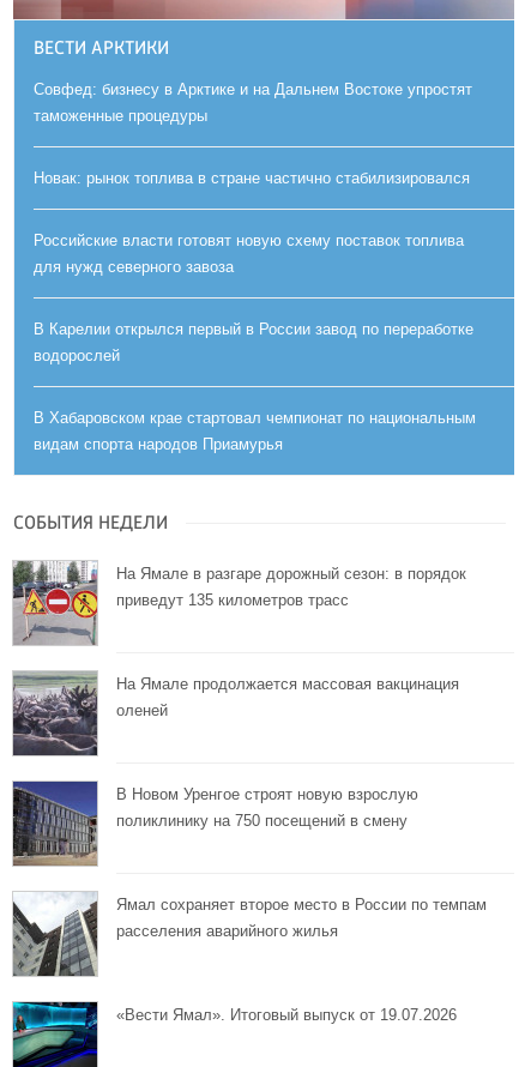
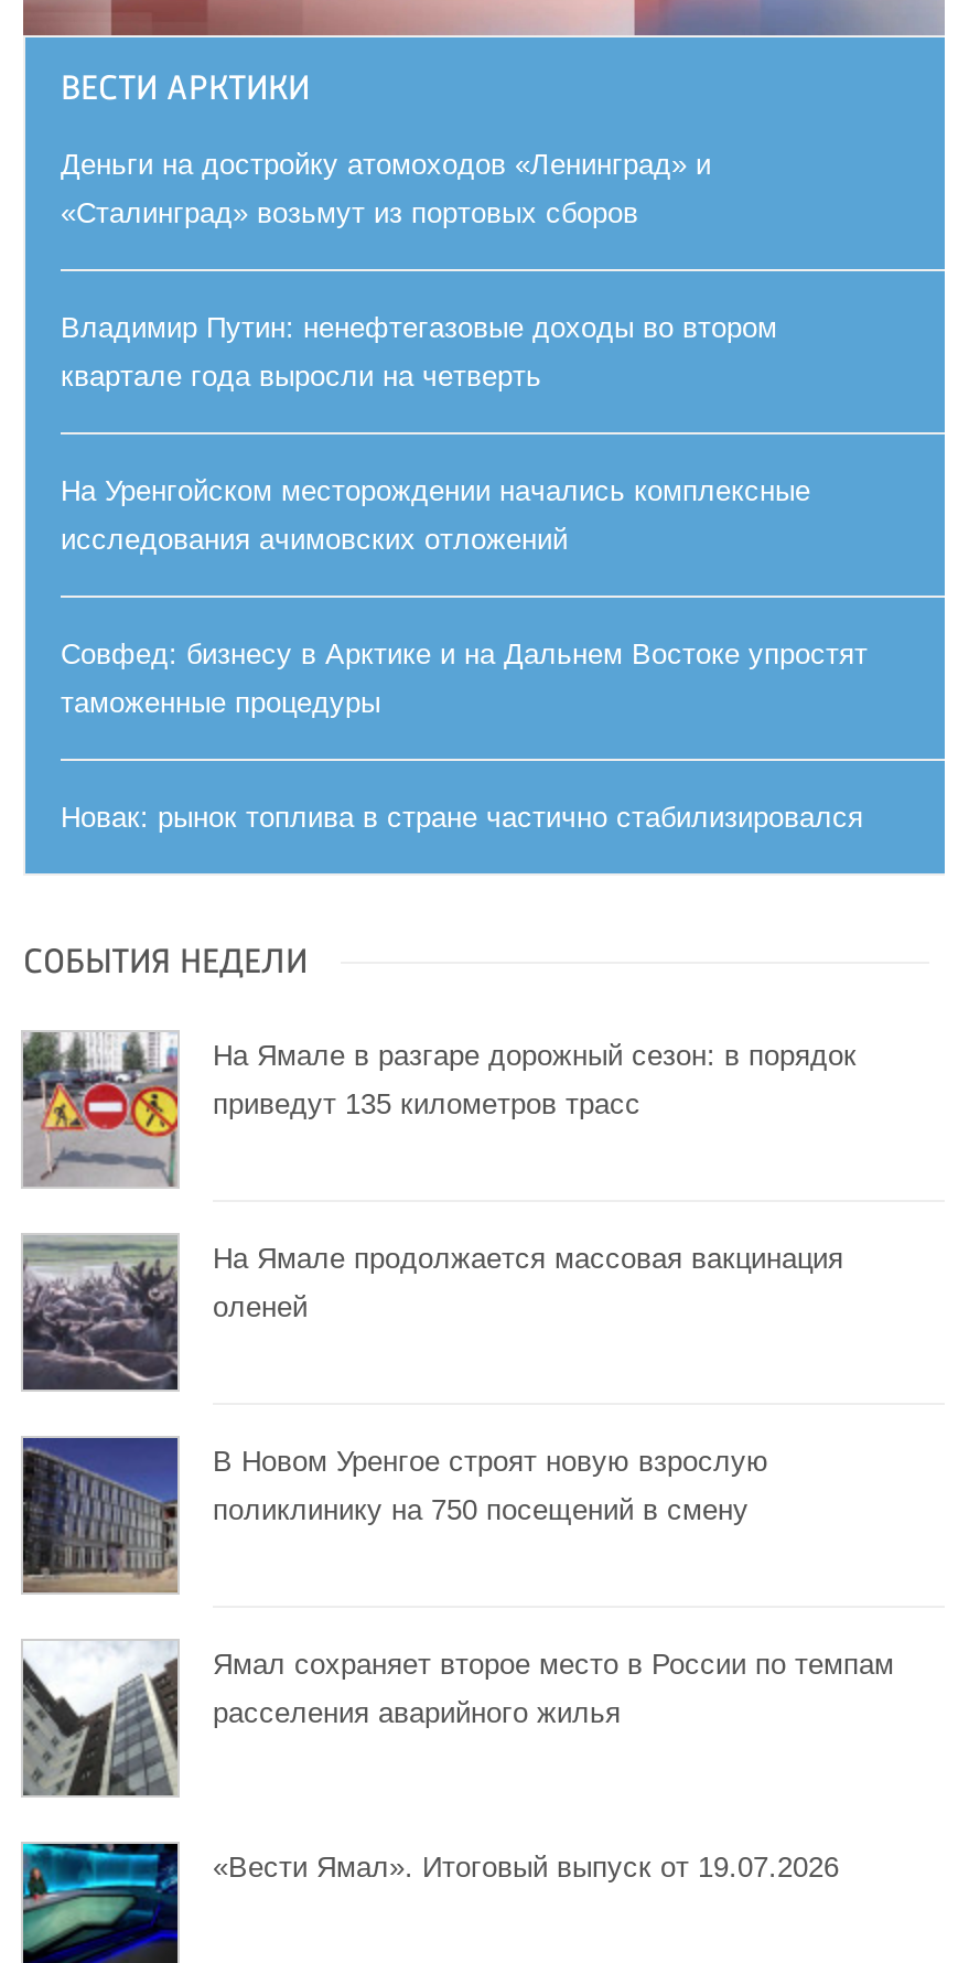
none -> [61,148,810,556] Деньги на достройку атомоходов «Ленинград» и | «Сталинград» возьмут из портовых сборов | Владимир Путин: ненефтегазовые доходы во втором | квартале года выросли на четверть | На Уренгойском месторождении начались комплексные | исследования ачимовских отложений
moved [34,80,472,187] -> [61,638,868,834]: Совфед: бизнесу в Арктике и на Дальнем Востоке упростят | таможенные процедуры | Новак: рынок топлива в стране частично стабилизировался
[34,232,476,453] Российские власти готовят новую схему поставок топлива | для нужд северного завоза | В Карелии открылся первый в России завод по переработке | водорослей | В Хабаровском крае стартовал чемпионат по национальным | видам спорта народов Приамурья -> none

